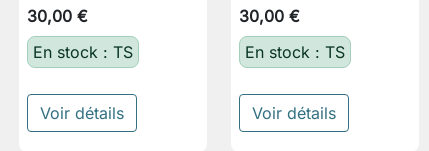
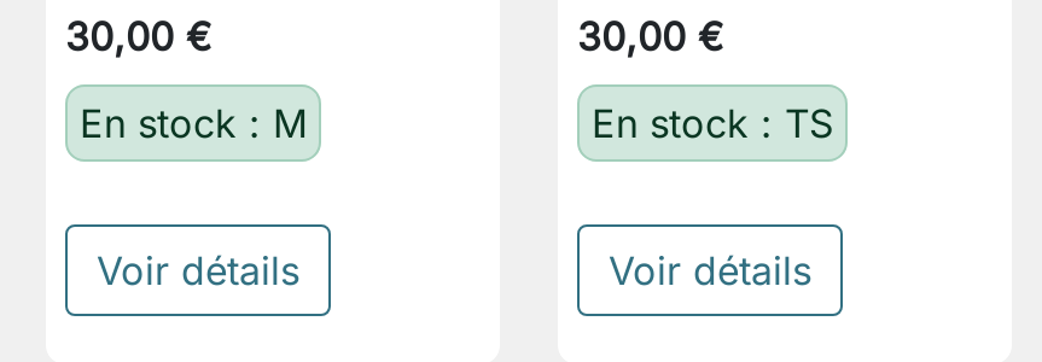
[33,42,133,62] En stock : TS -> [80,99,307,147] En stock : M

